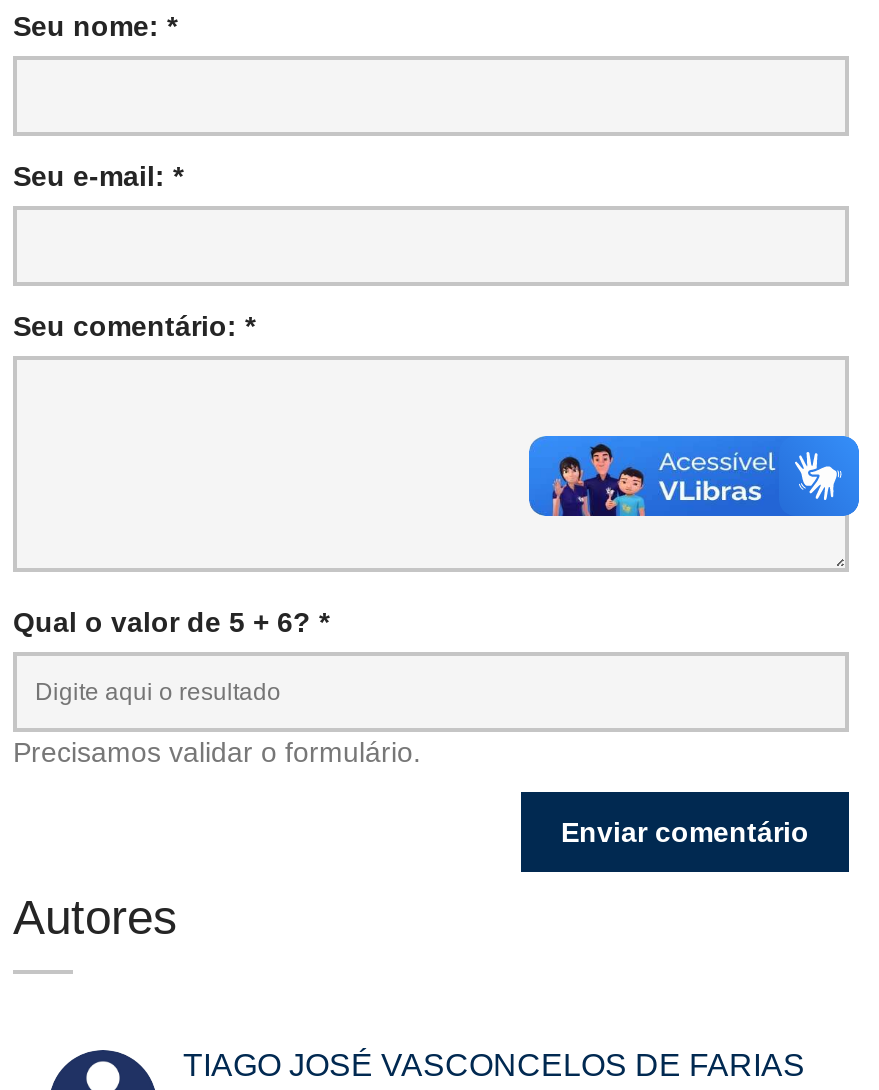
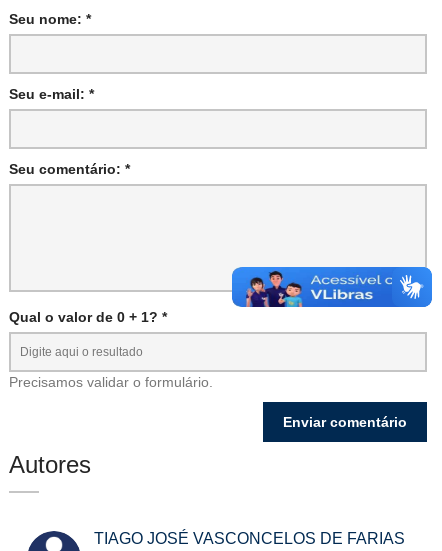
[459,434,861,602] [image] -> [231,224,433,308] [image]
[13,606,329,638] Qual o valor de 5 + 6? * -> [9,309,167,325] Qual o valor de 0 + 1? *

